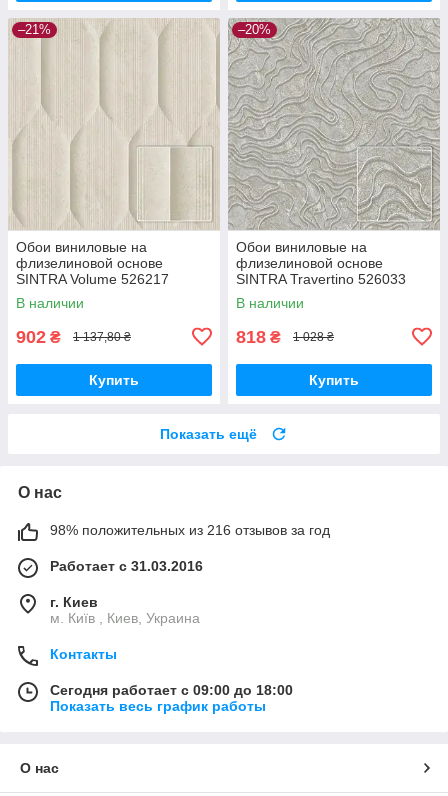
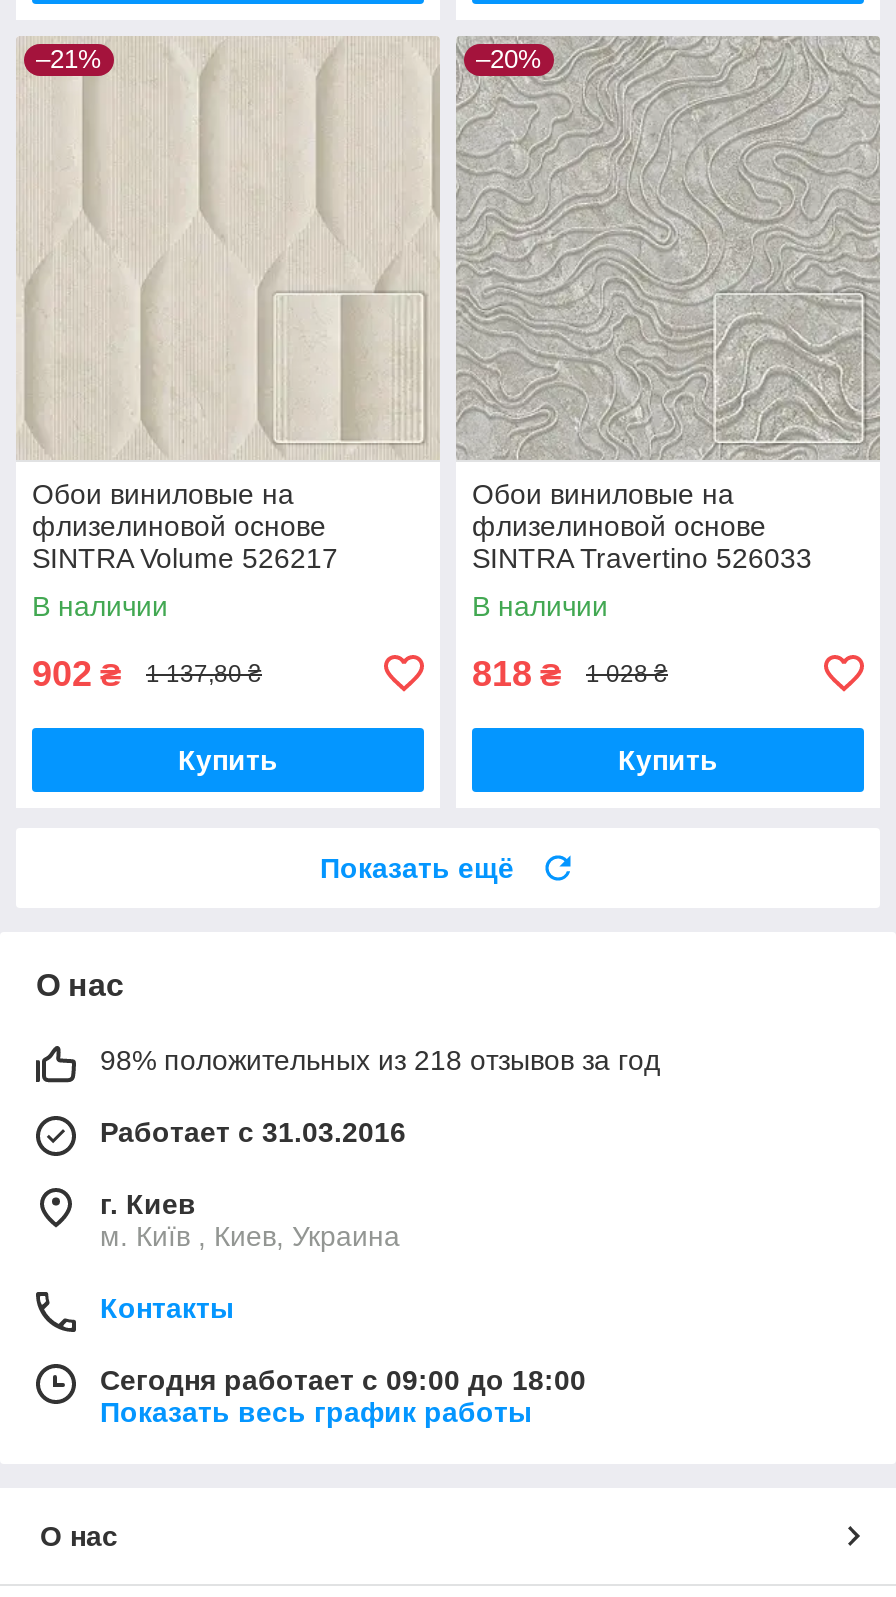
[50,522,330,538] 98% положительных из 216 отзывов за год -> [100,1044,660,1076] 98% положительных из 218 отзывов за год

